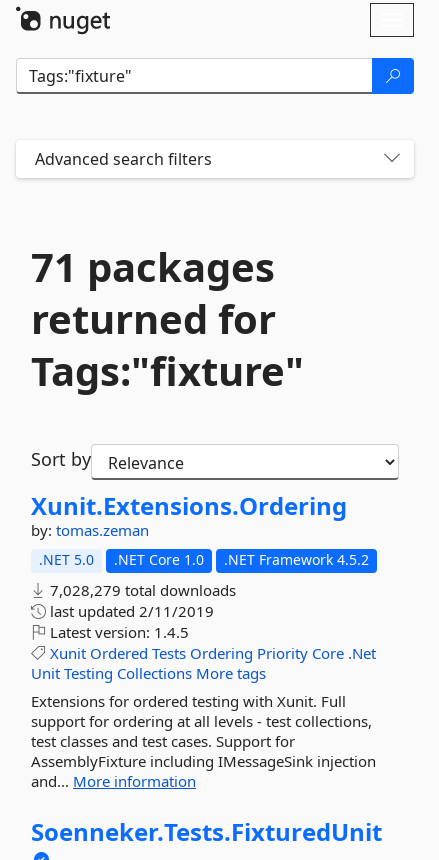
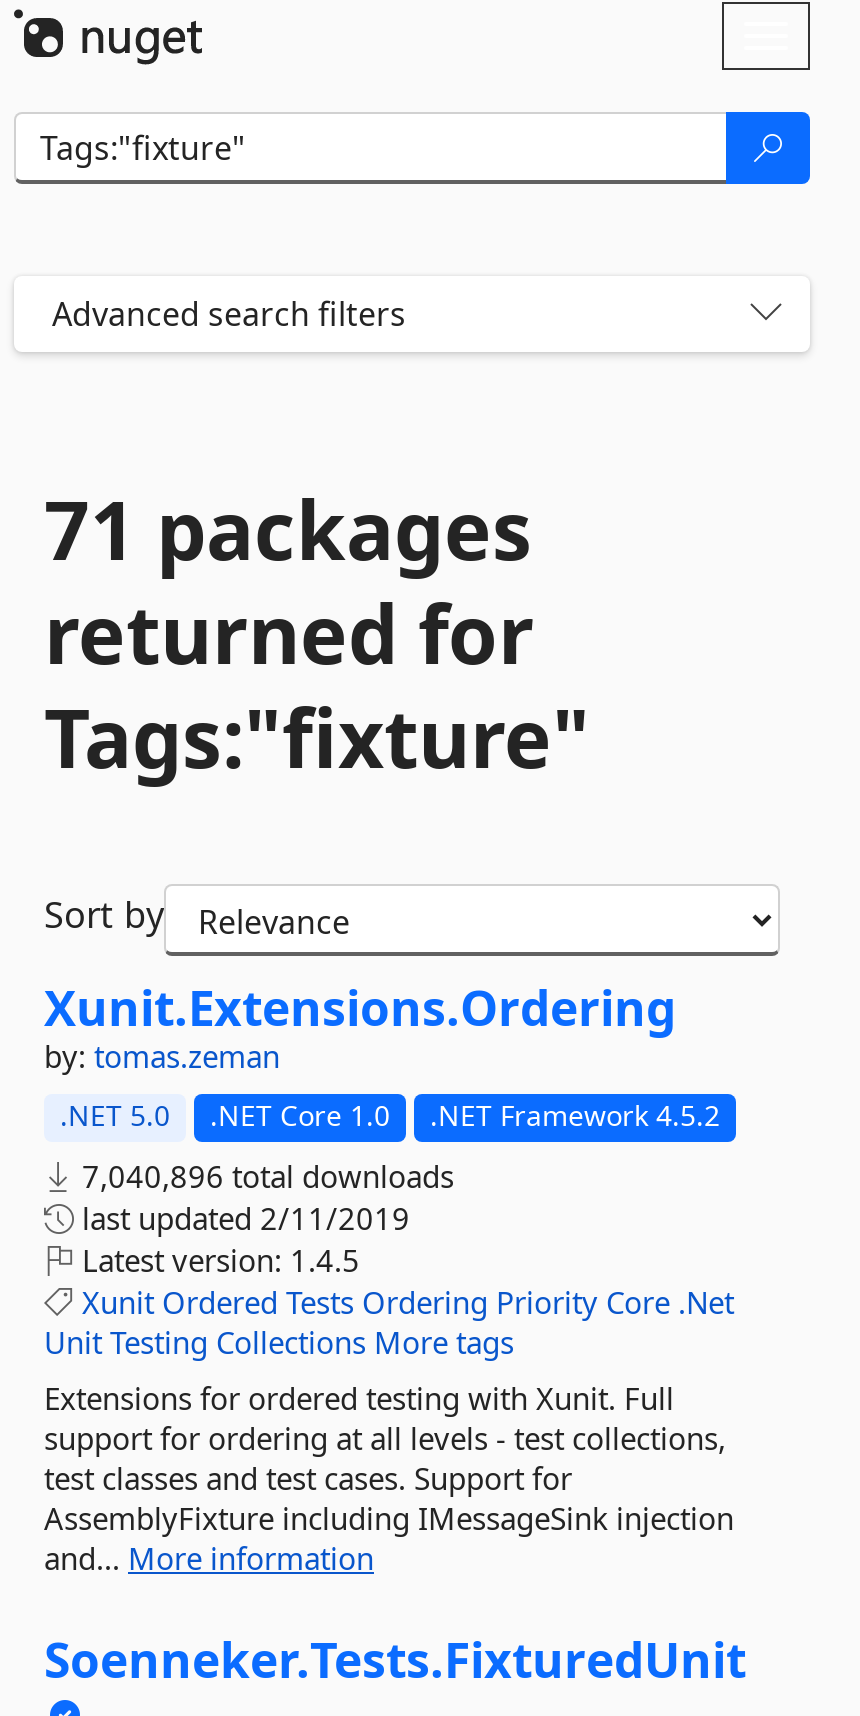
[46,580,236,600] 7,028,279 total downloads -> [74,1156,454,1196] 7,040,896 total downloads

